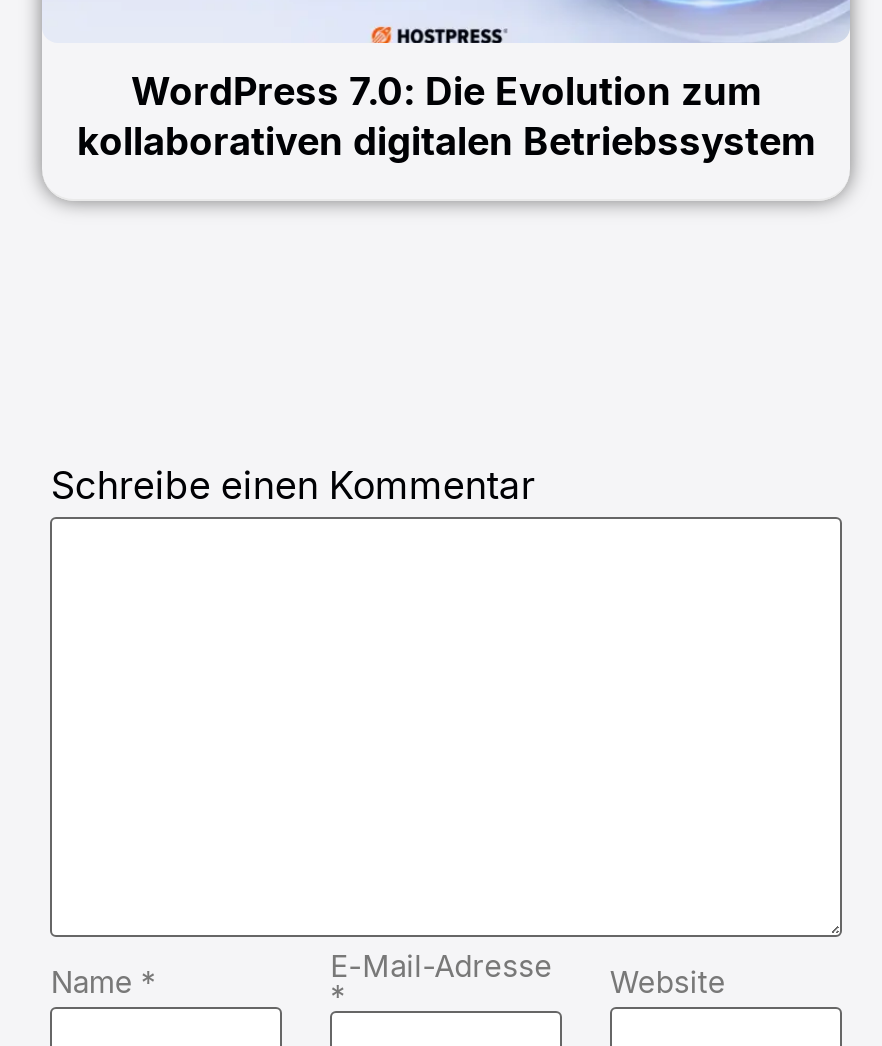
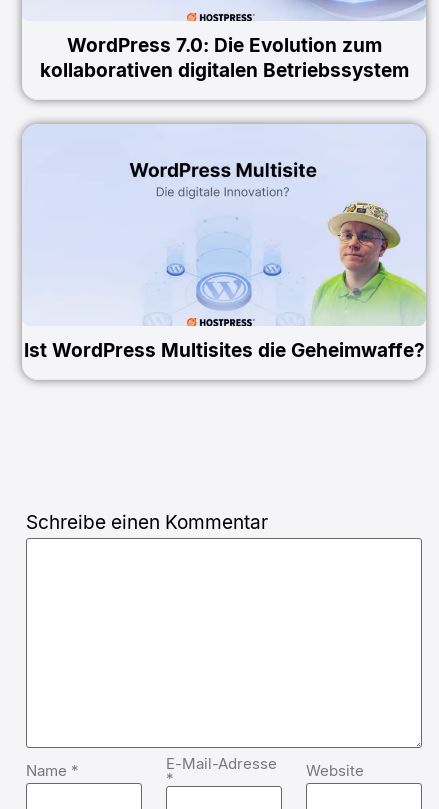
none -> [23,120,426,362] [image] | Ist WordPress Multisites die Geheimwaffe?

